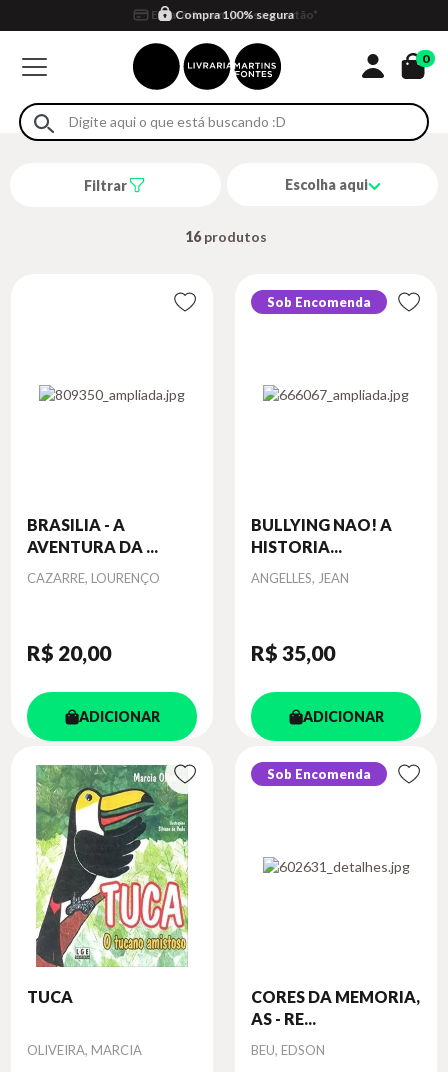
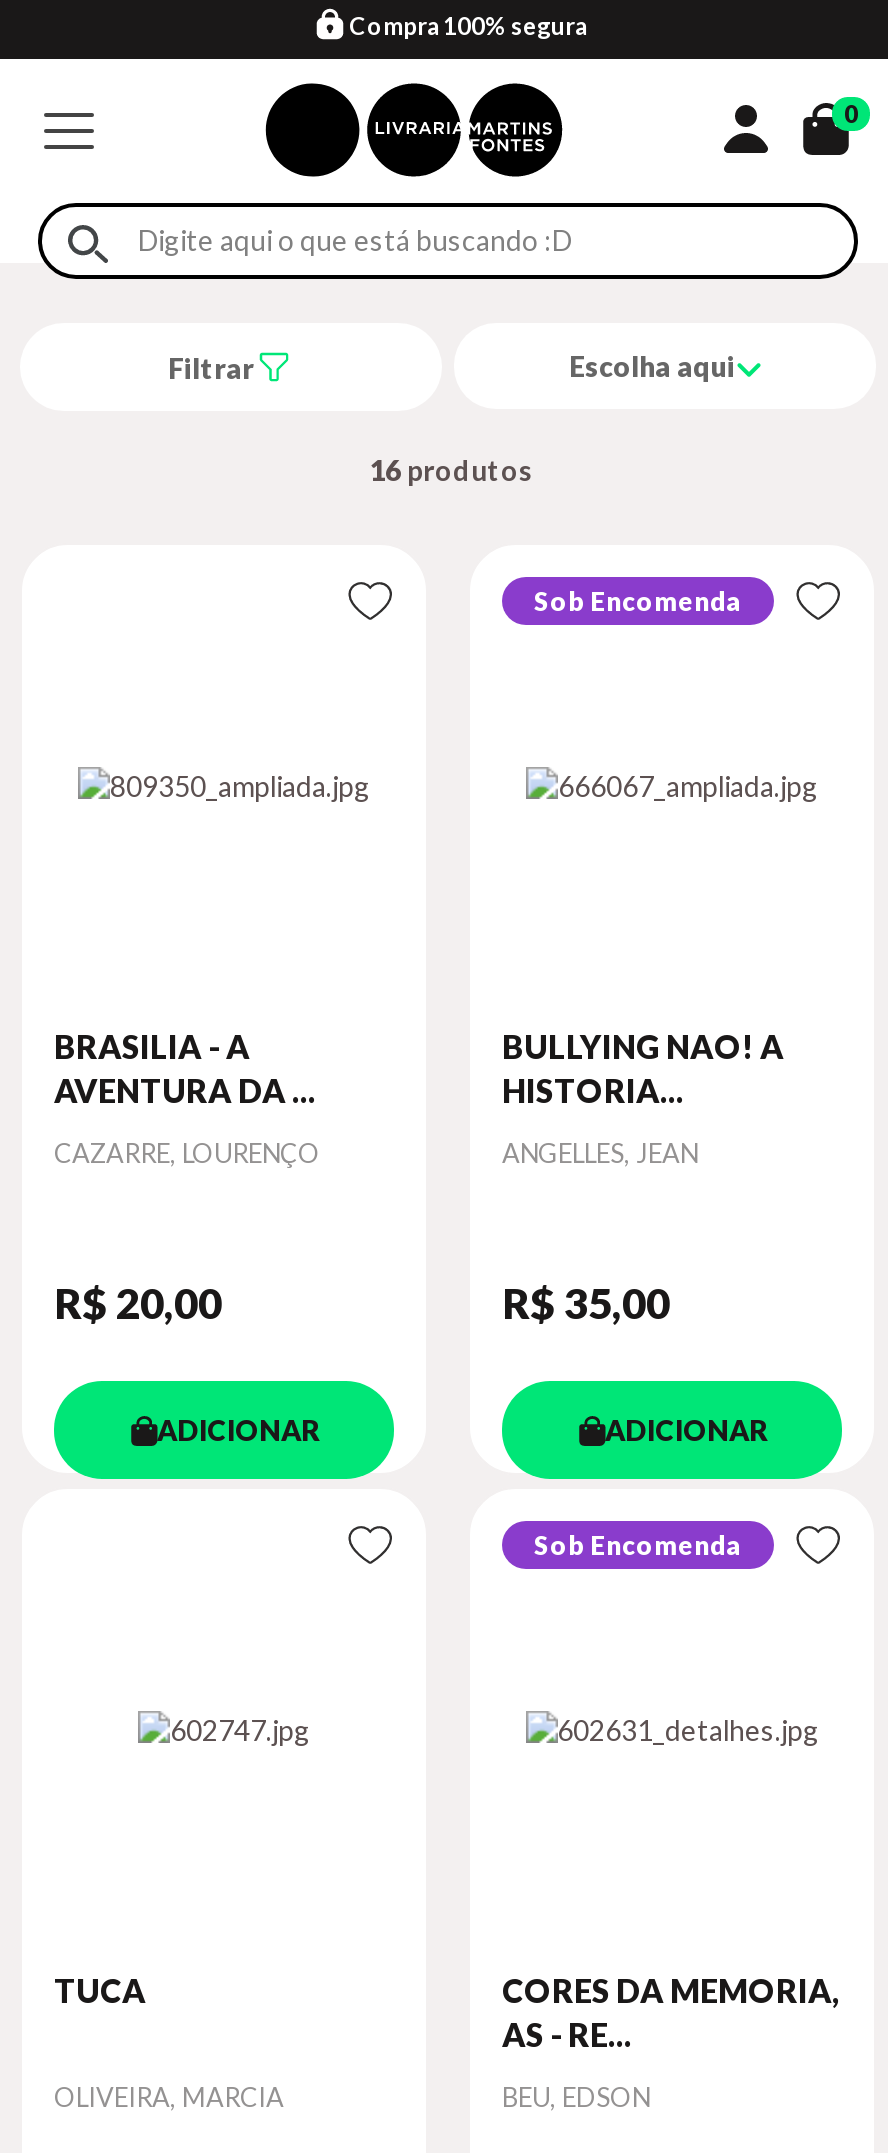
[35,764,189,968] [image] -> none

